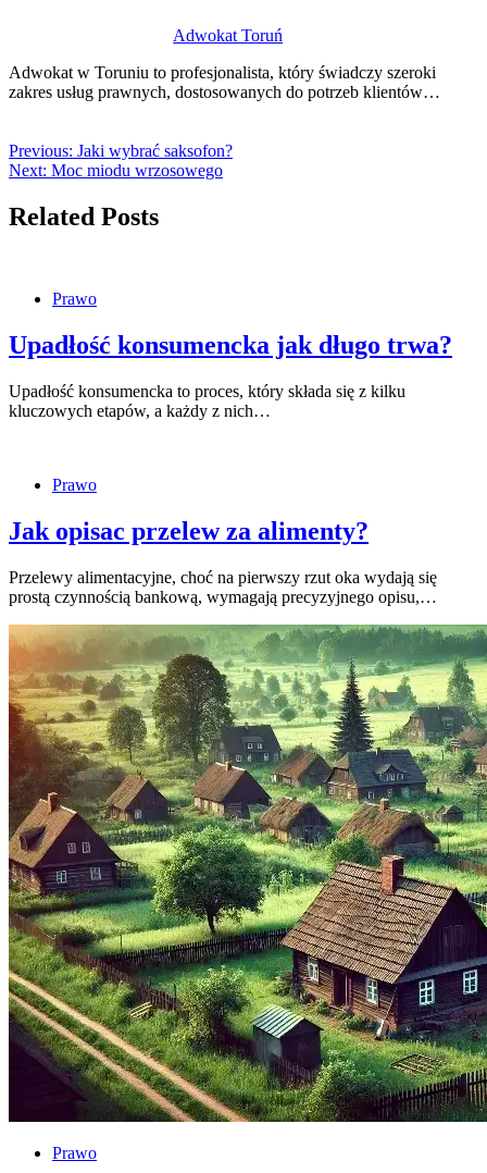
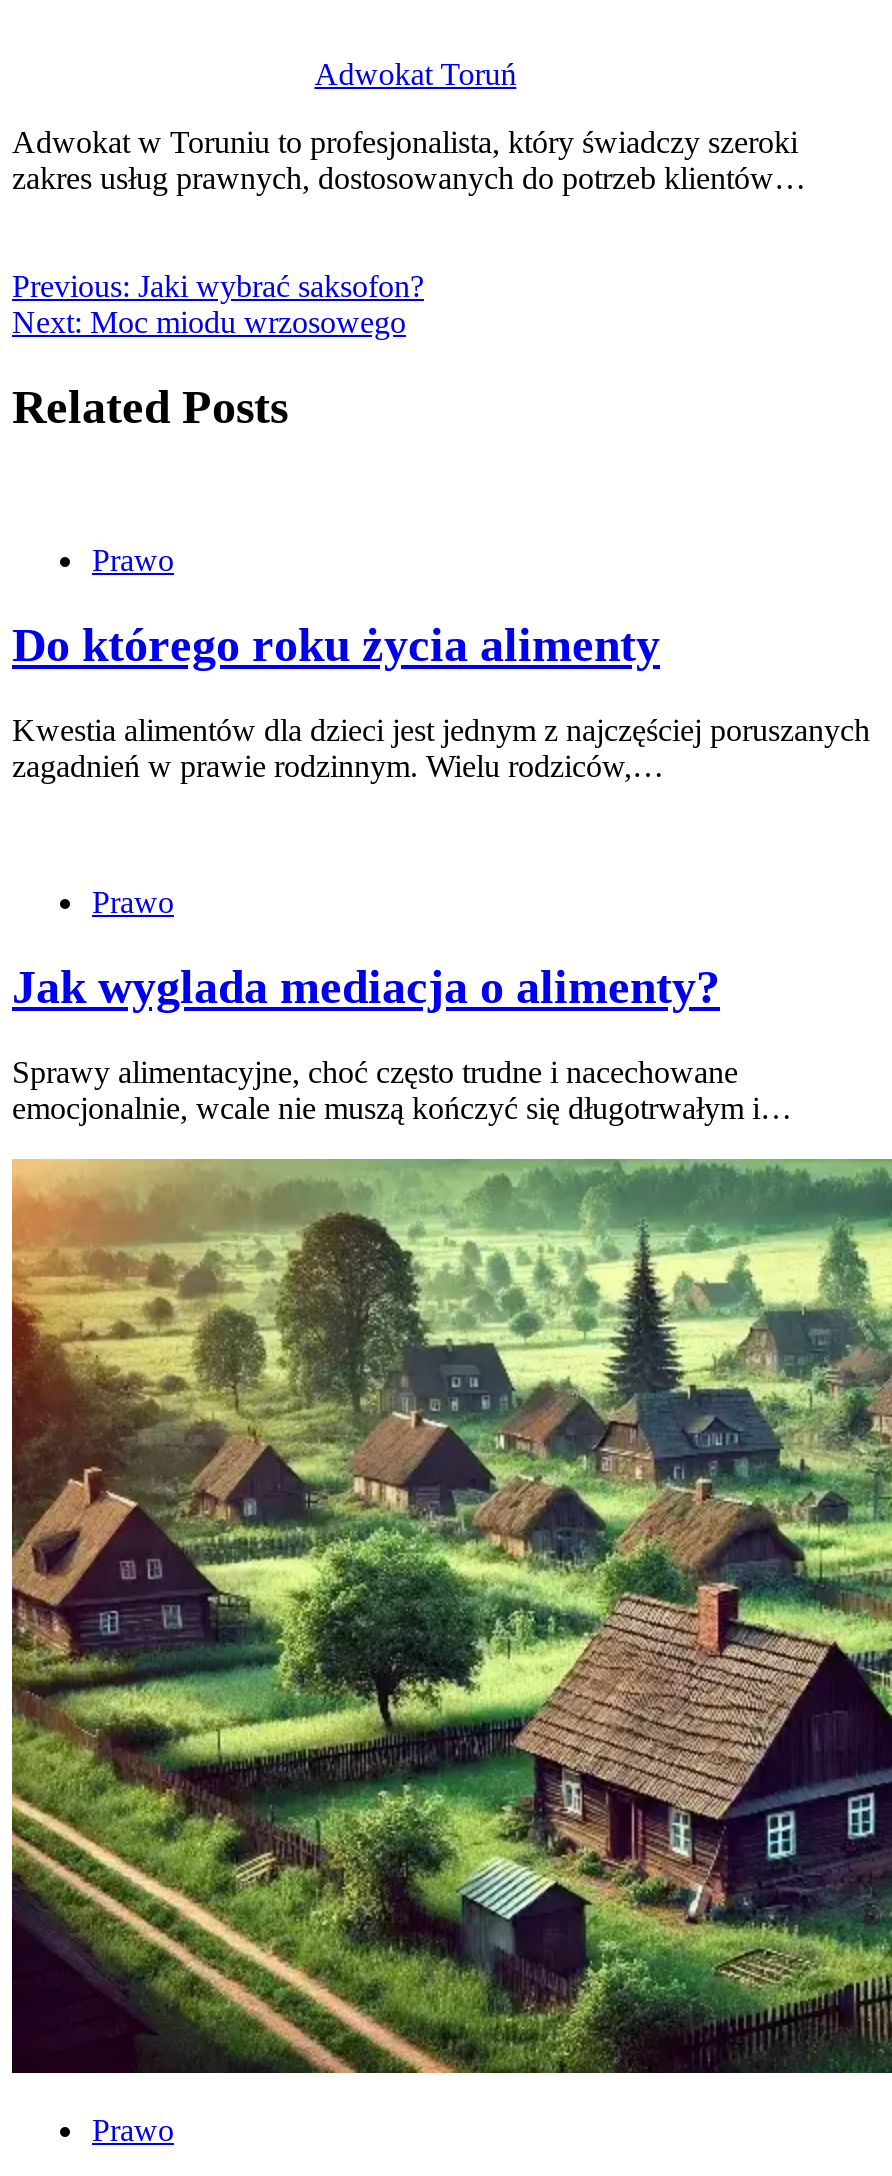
[9,331,452,359] Upadłość konsumencka jak długo trwa? -> [12,619,660,671] Do którego roku życia alimenty
[9,382,405,420] Upadłość konsumencka to proces, który składa się z kilku | kluczowych etapów, a każdy z nich… -> [12,712,870,782] Kwestia alimentów dla dzieci jest jednym z najczęściej poruszanych | zagadnień w prawie rodzinnym. Wielu rodziców,…
[9,517,369,545] Jak opisac przelew za alimenty? -> [12,960,720,1012] Jak wyglada mediacja o alimenty?
[9,568,437,606] Przelewy alimentacyjne, choć na pierwszy rzut oka wydają się | prostą czynnością bankową, wymagają precyzyjnego opisu,… -> [12,1054,792,1124] Sprawy alimentacyjne, choć często trudne i nacechowane | emocjonalnie, wcale nie muszą kończyć się długotrwałym i…

